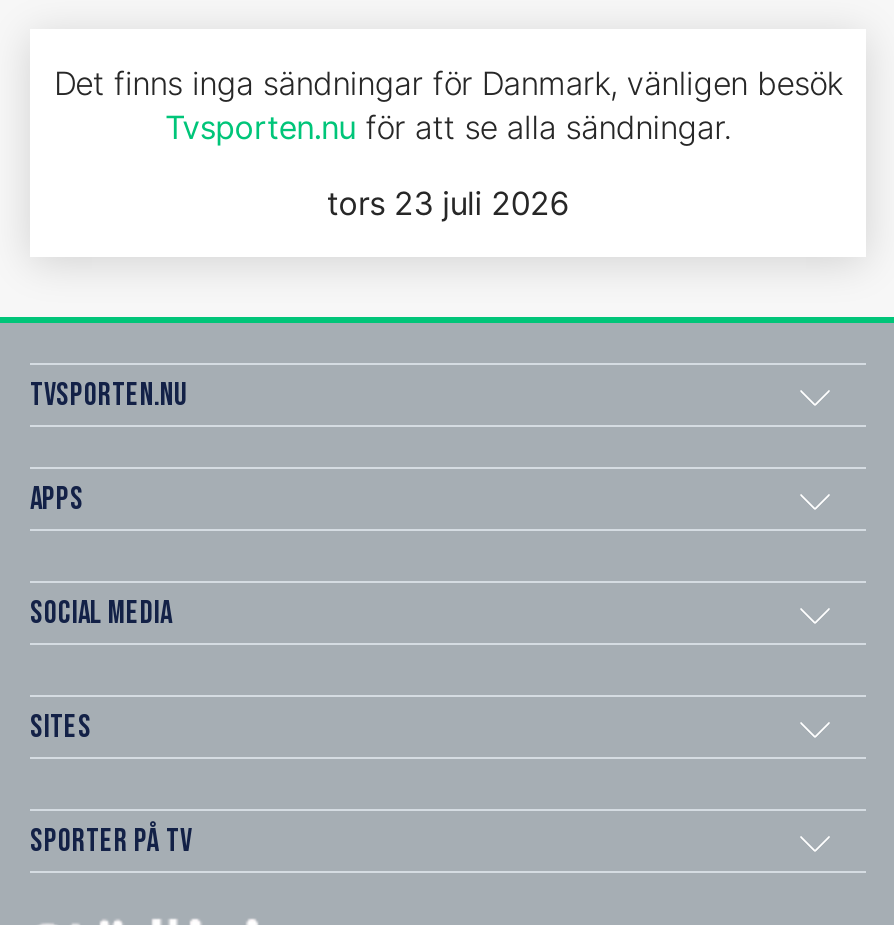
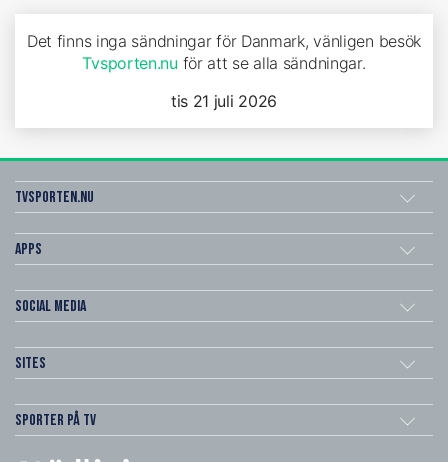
[327,182,569,222] tors 23 juli 2026 -> [171,91,277,111] tis 21 juli 2026

